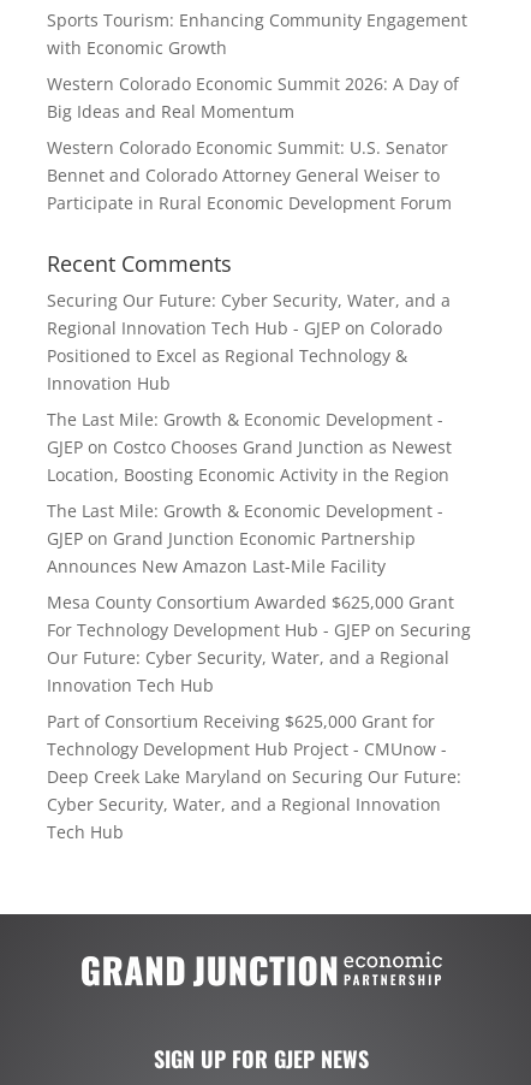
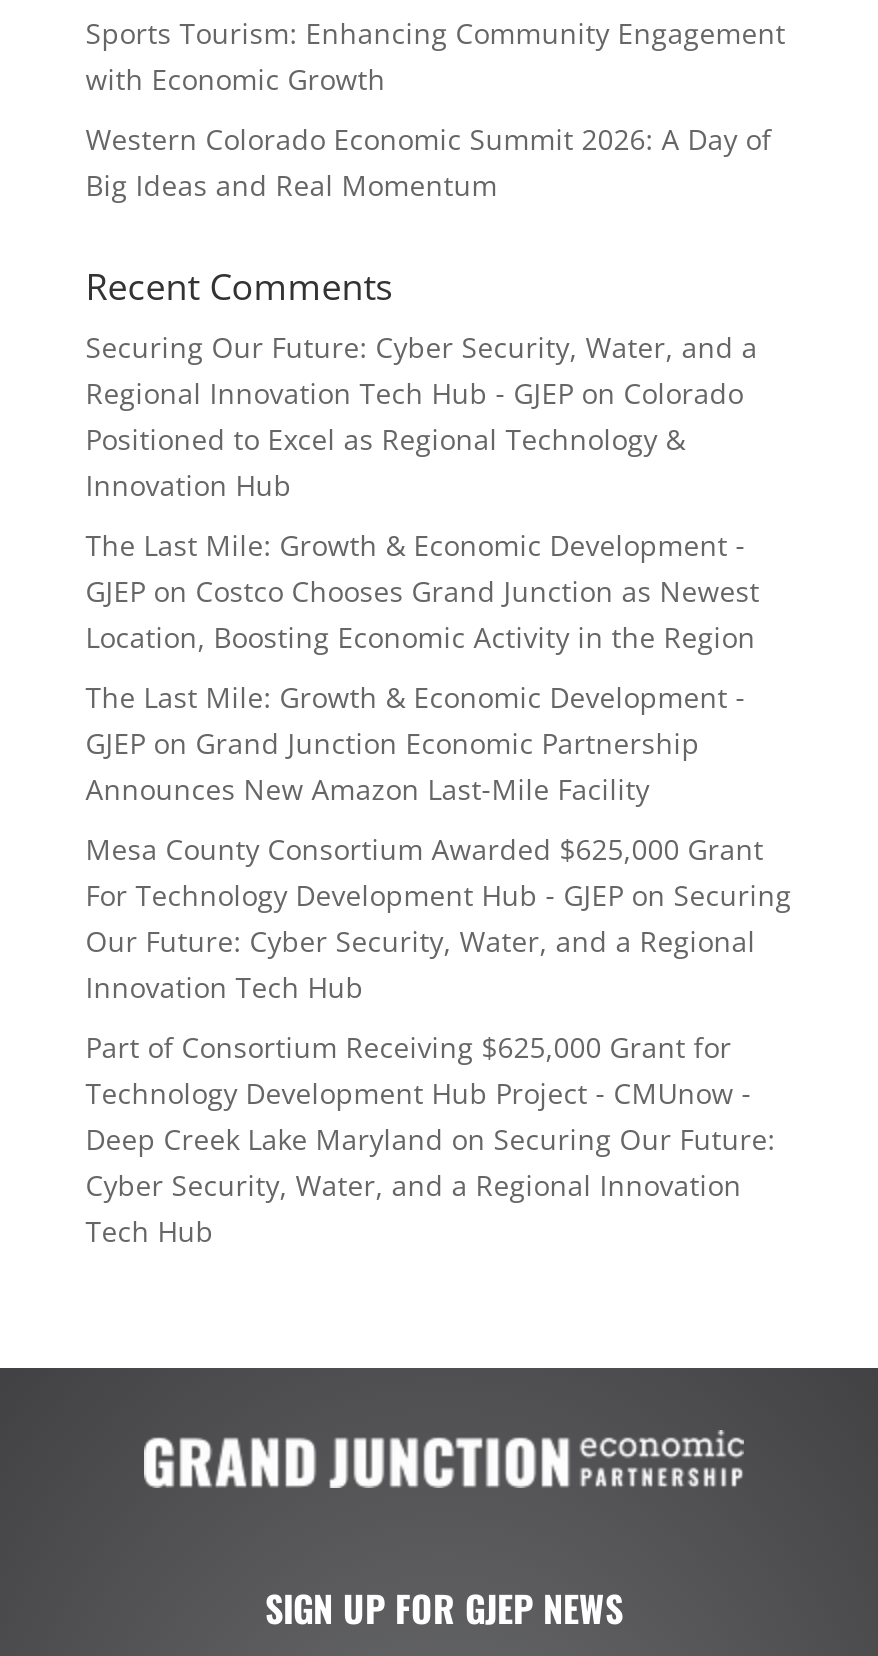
[47,135,451,214] Western Colorado Economic Summit: U.S. Senator | Bennet and Colorado Attorney General Weiser to | Participate in Rural Economic Development Forum -> none

